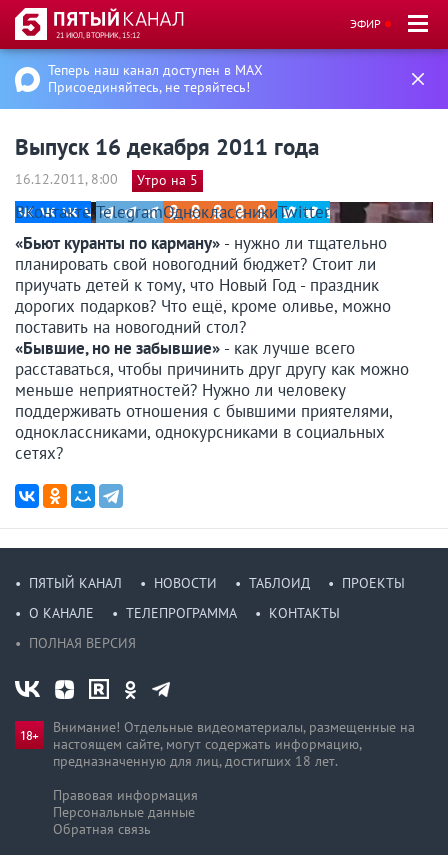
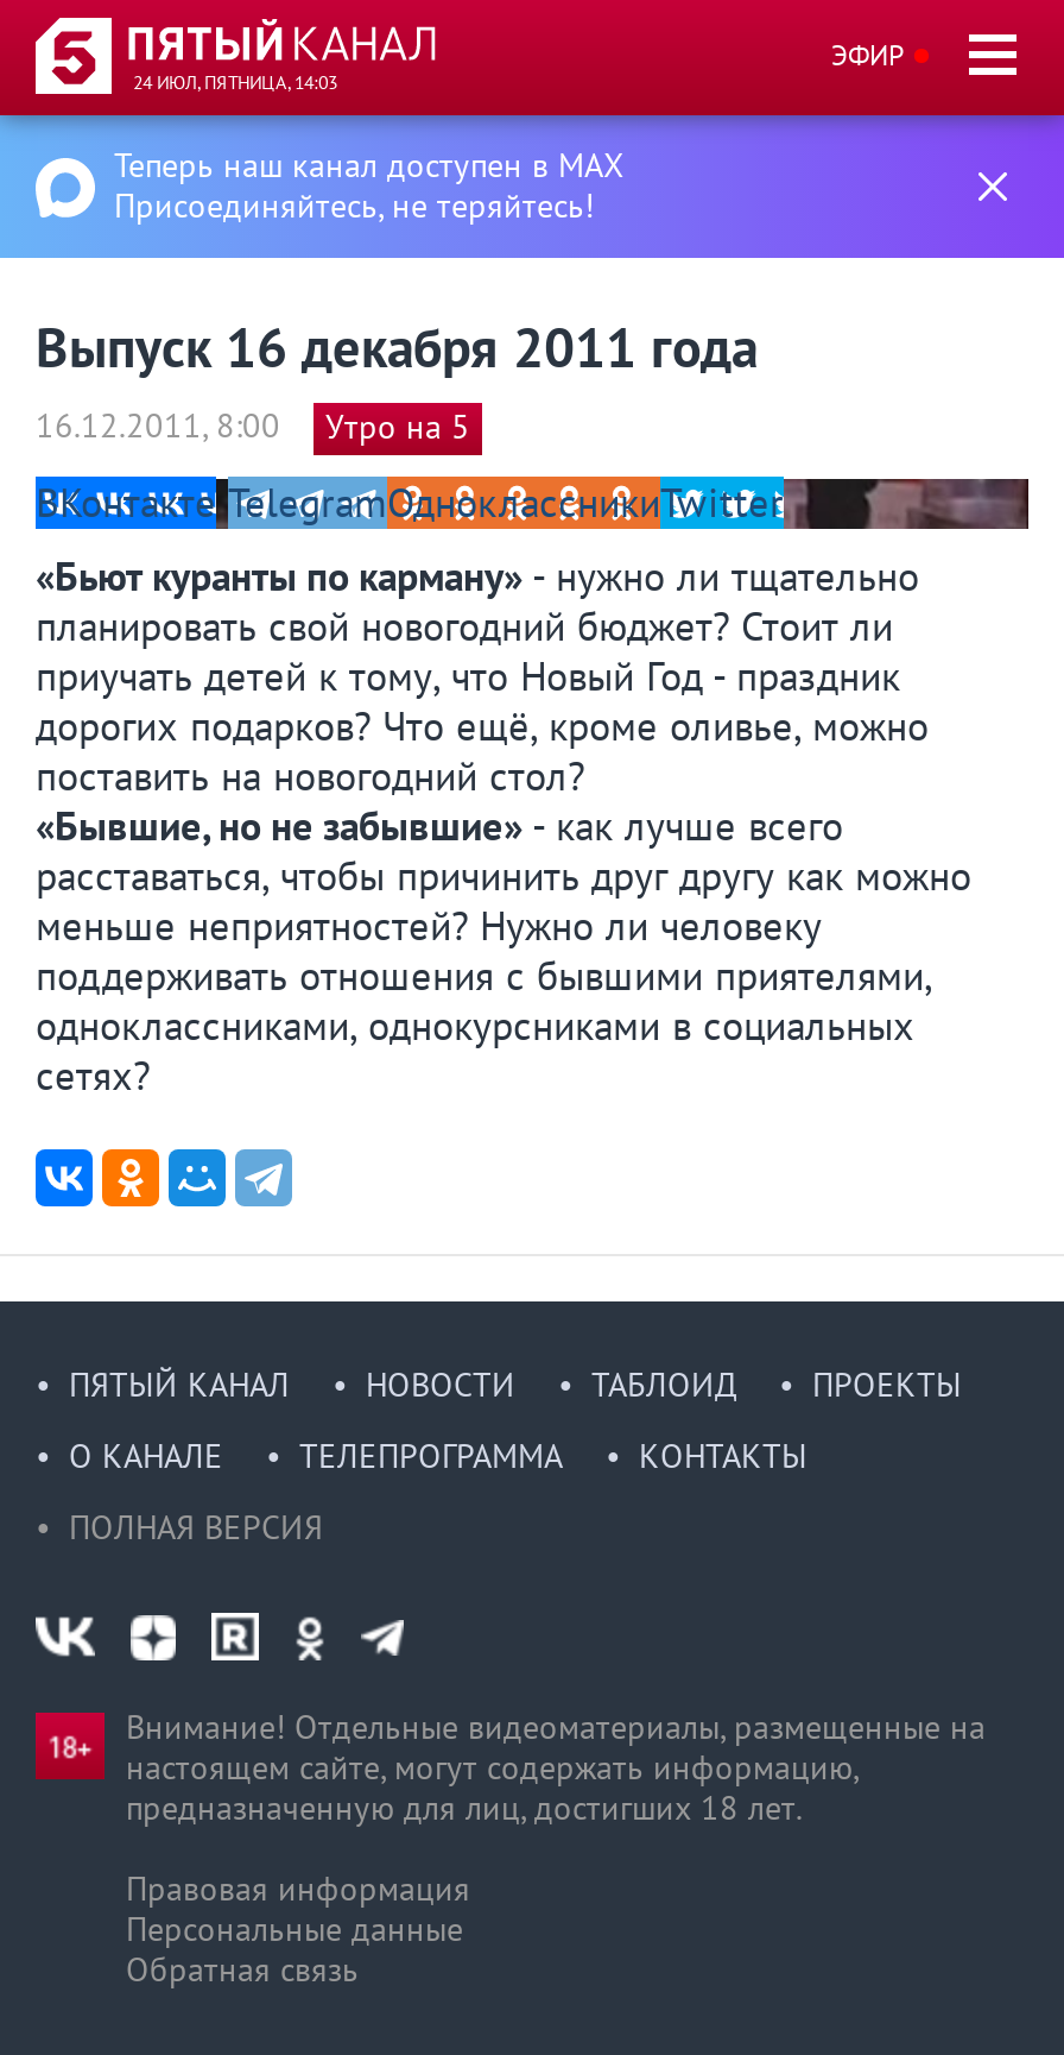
[56,30,140,40] 21 ИЮЛ, ВТОРНИК, 15:12 -> [133,70,337,94] 24 ИЮЛ, ПЯТНИЦА, 14:03

